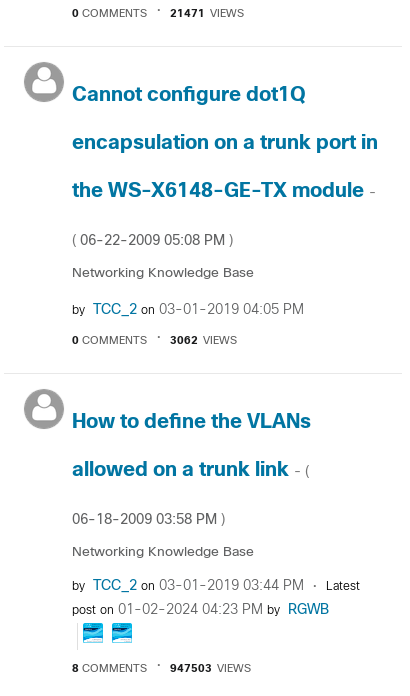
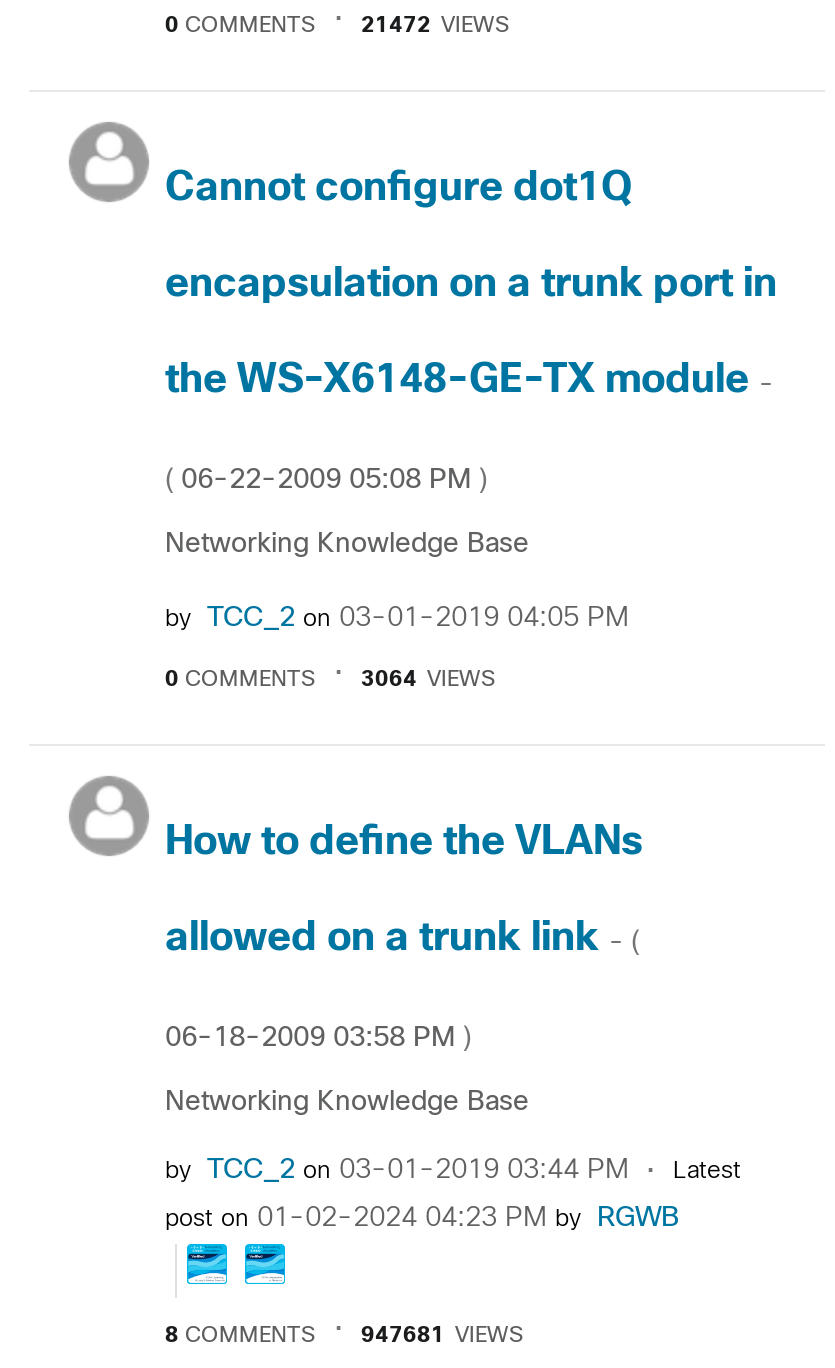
[170,9,244,19] 21471 VIEWS -> [361,16,509,36] 21472 VIEWS
[170,335,237,345] 3062 VIEWS -> [361,669,495,689] 3064 VIEWS
[170,664,251,674] 947503 VIEWS -> [361,1326,523,1346] 947681 VIEWS

